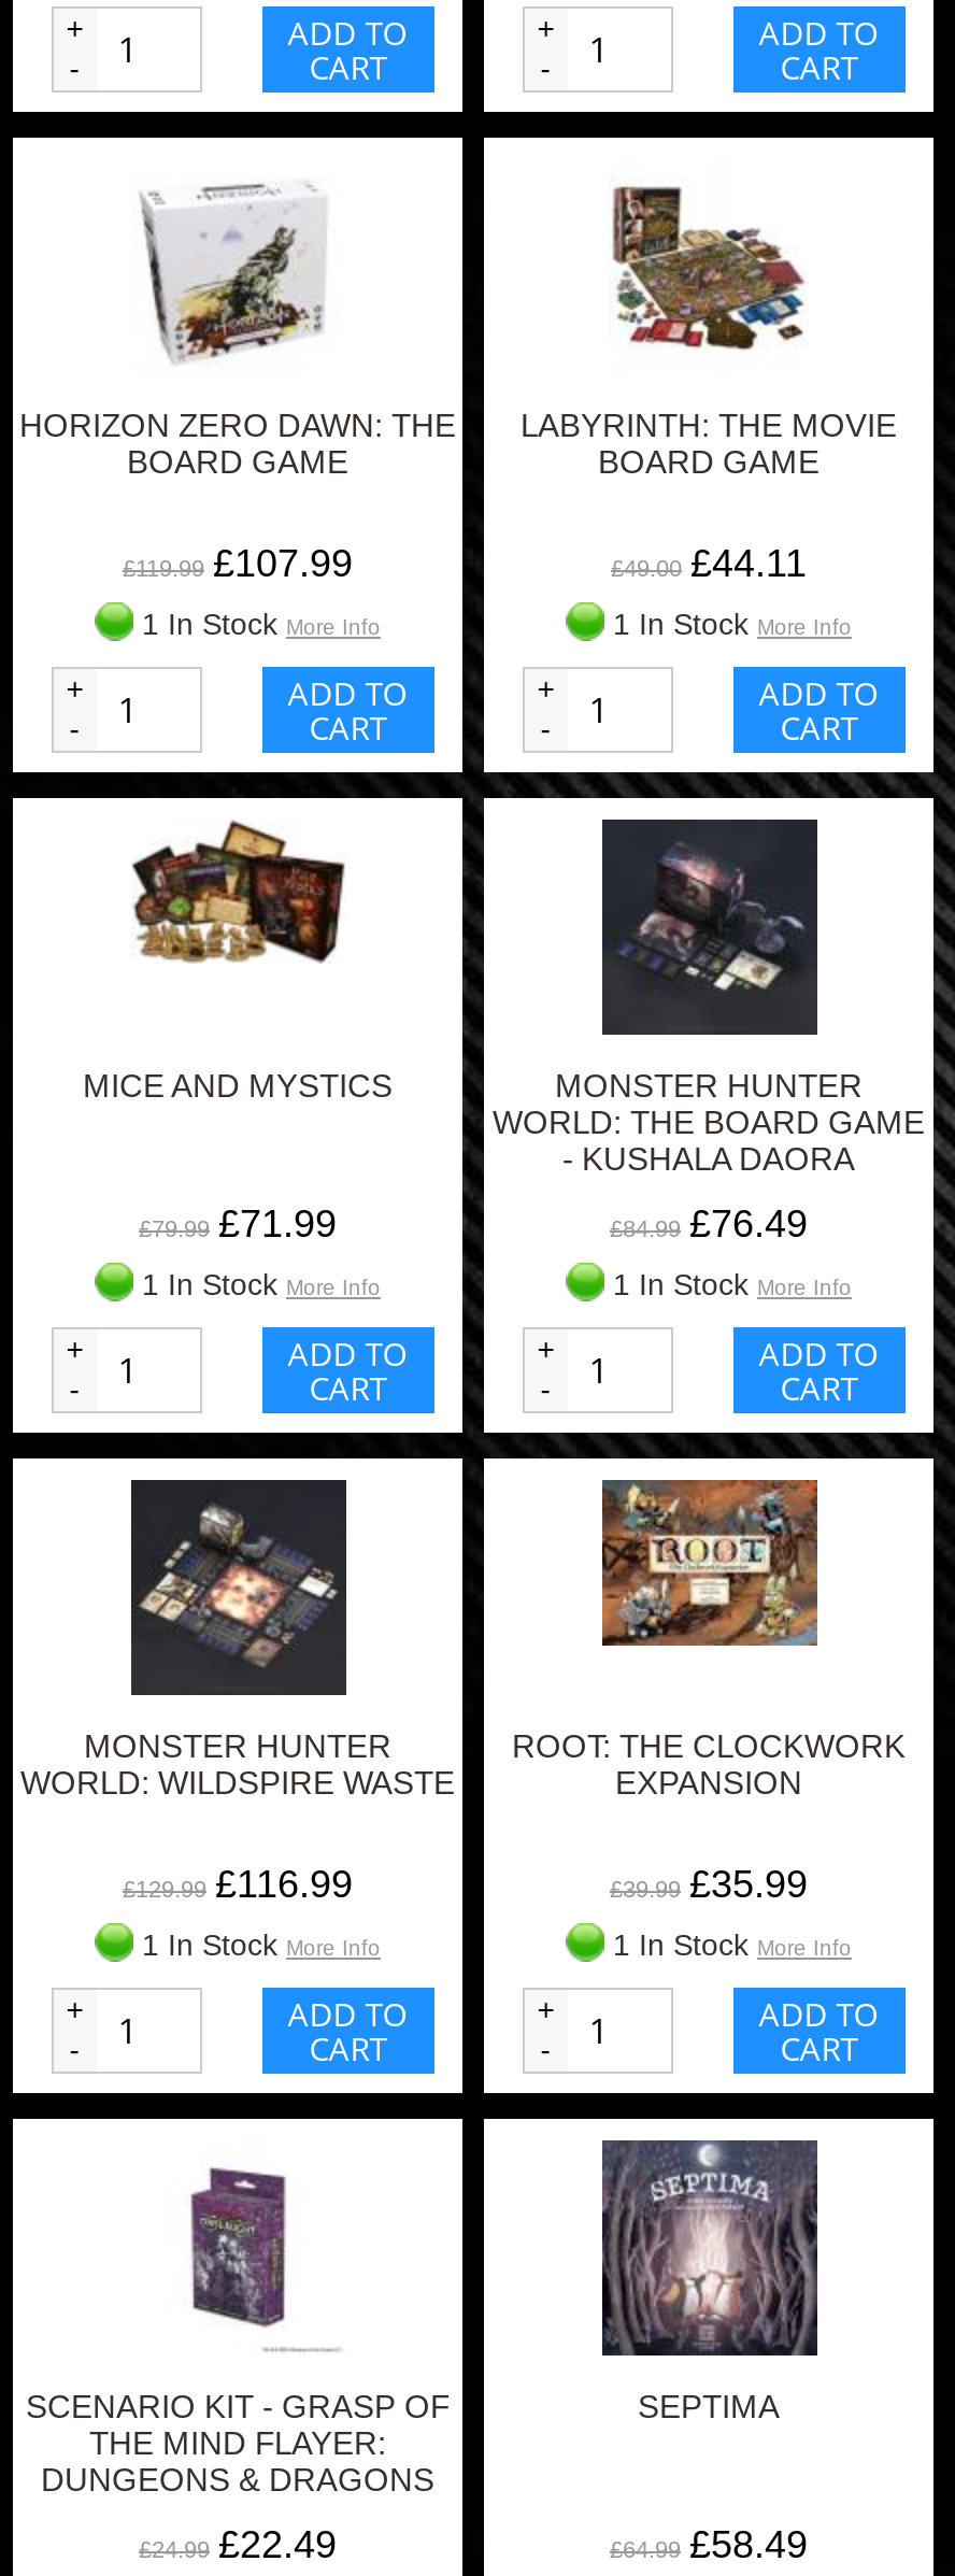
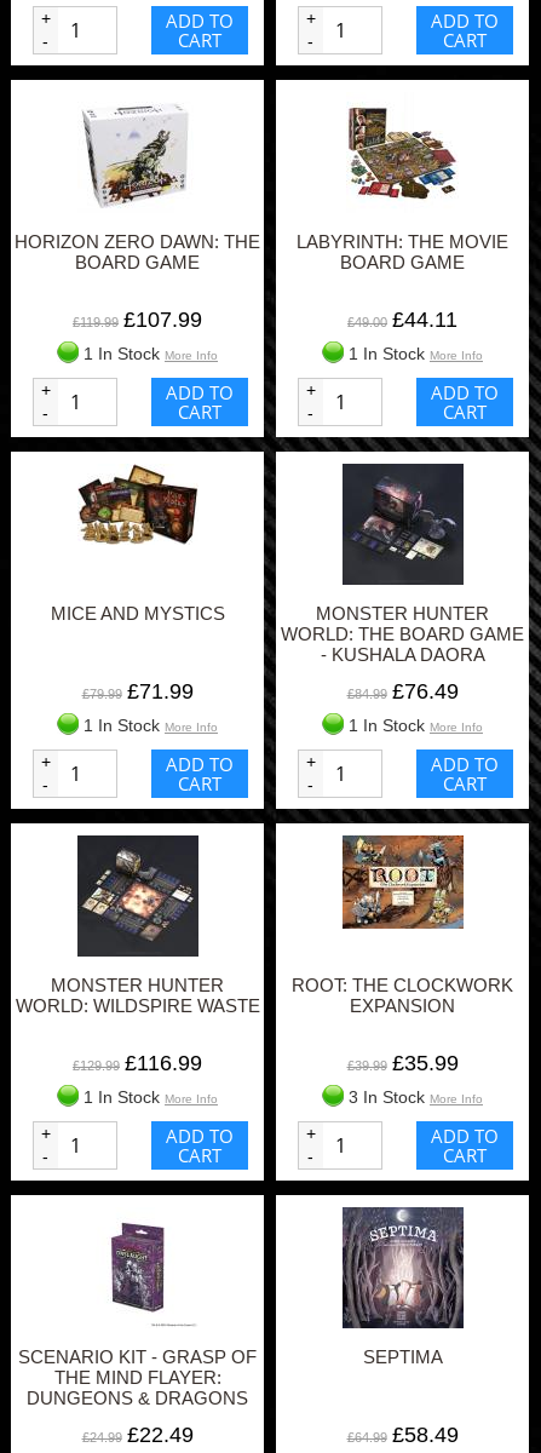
[604,1927,852,1962] 1 In Stock More Info -> [344,1087,483,1107] 3 In Stock More Info

